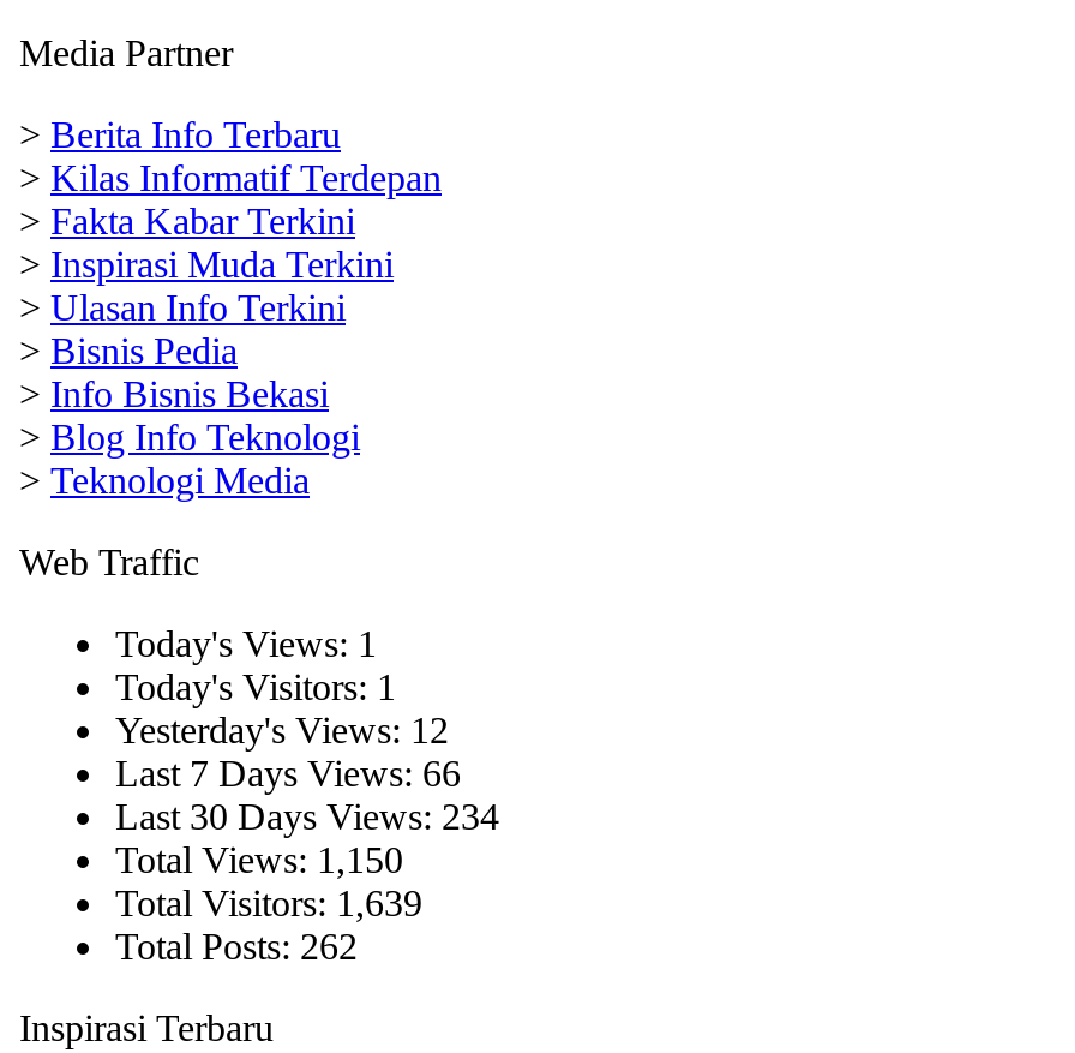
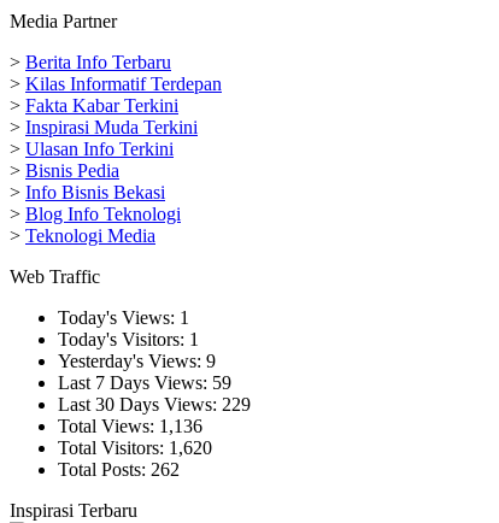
[115,709,449,750] Yesterday's Views: 12 -> [58,350,216,371] Yesterday's Views: 9
[115,752,461,793] Last 7 Days Views: 66 -> [58,372,231,393] Last 7 Days Views: 59
[115,796,499,836] Last 30 Days Views: 234 -> [58,394,251,414] Last 30 Days Views: 229
[115,839,403,880] Total Views: 1,150 -> [58,416,202,436] Total Views: 1,136
[115,882,422,923] Total Visitors: 1,639 -> [58,437,212,458] Total Visitors: 1,620

